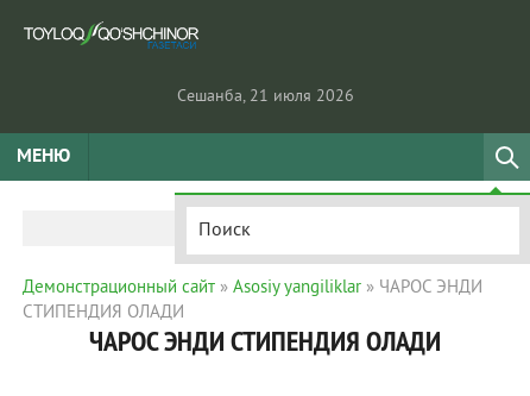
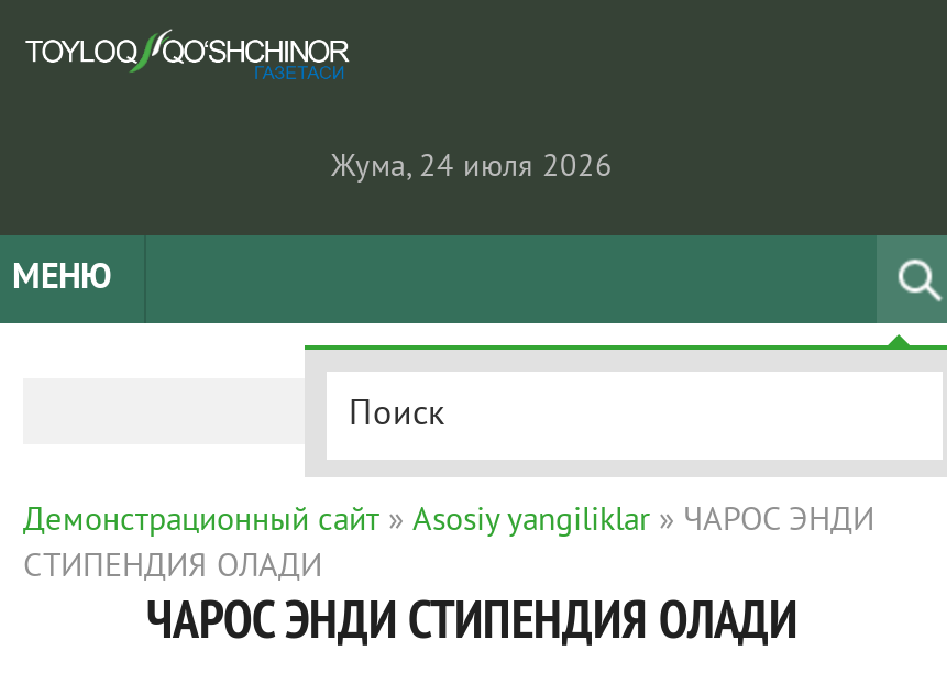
[176,87,354,108] Сешанба, 21 июля 2026 -> [331,150,613,188] Жума, 24 июля 2026

